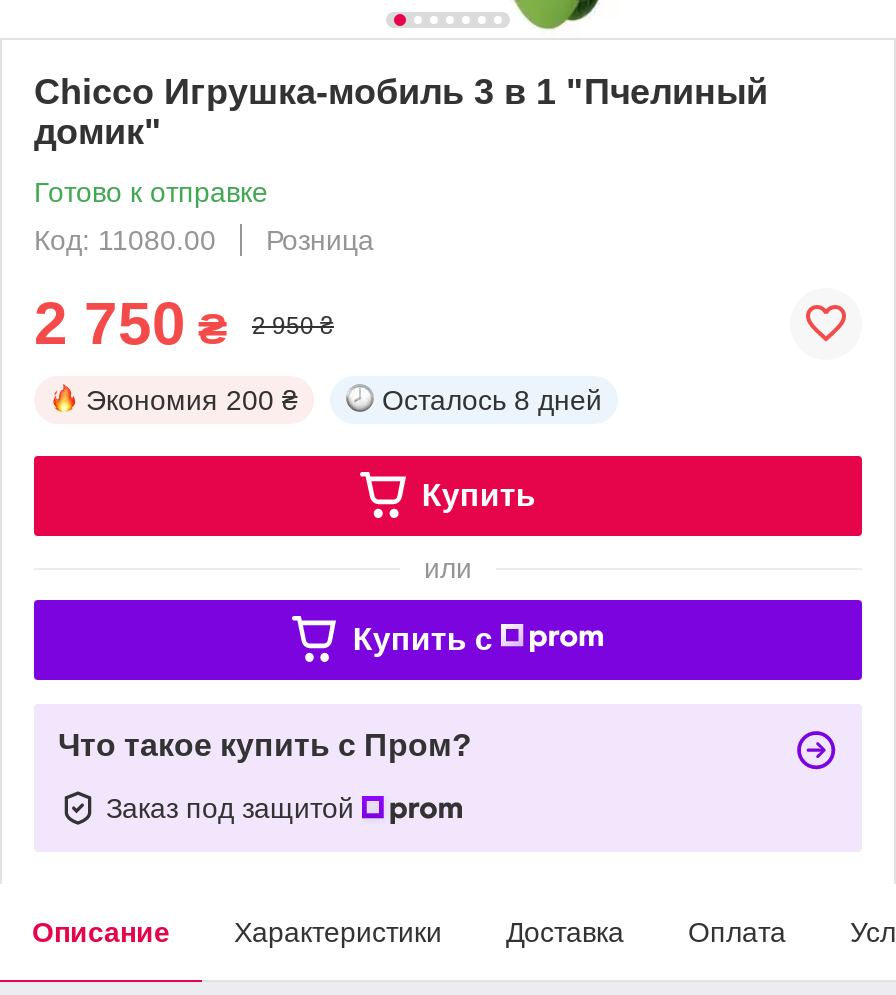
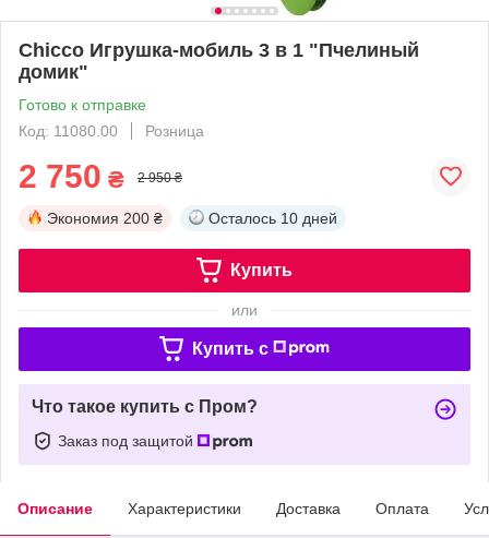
[382,384,602,416] Осталось 8 дней -> [208,209,337,227] Осталось 10 дней

